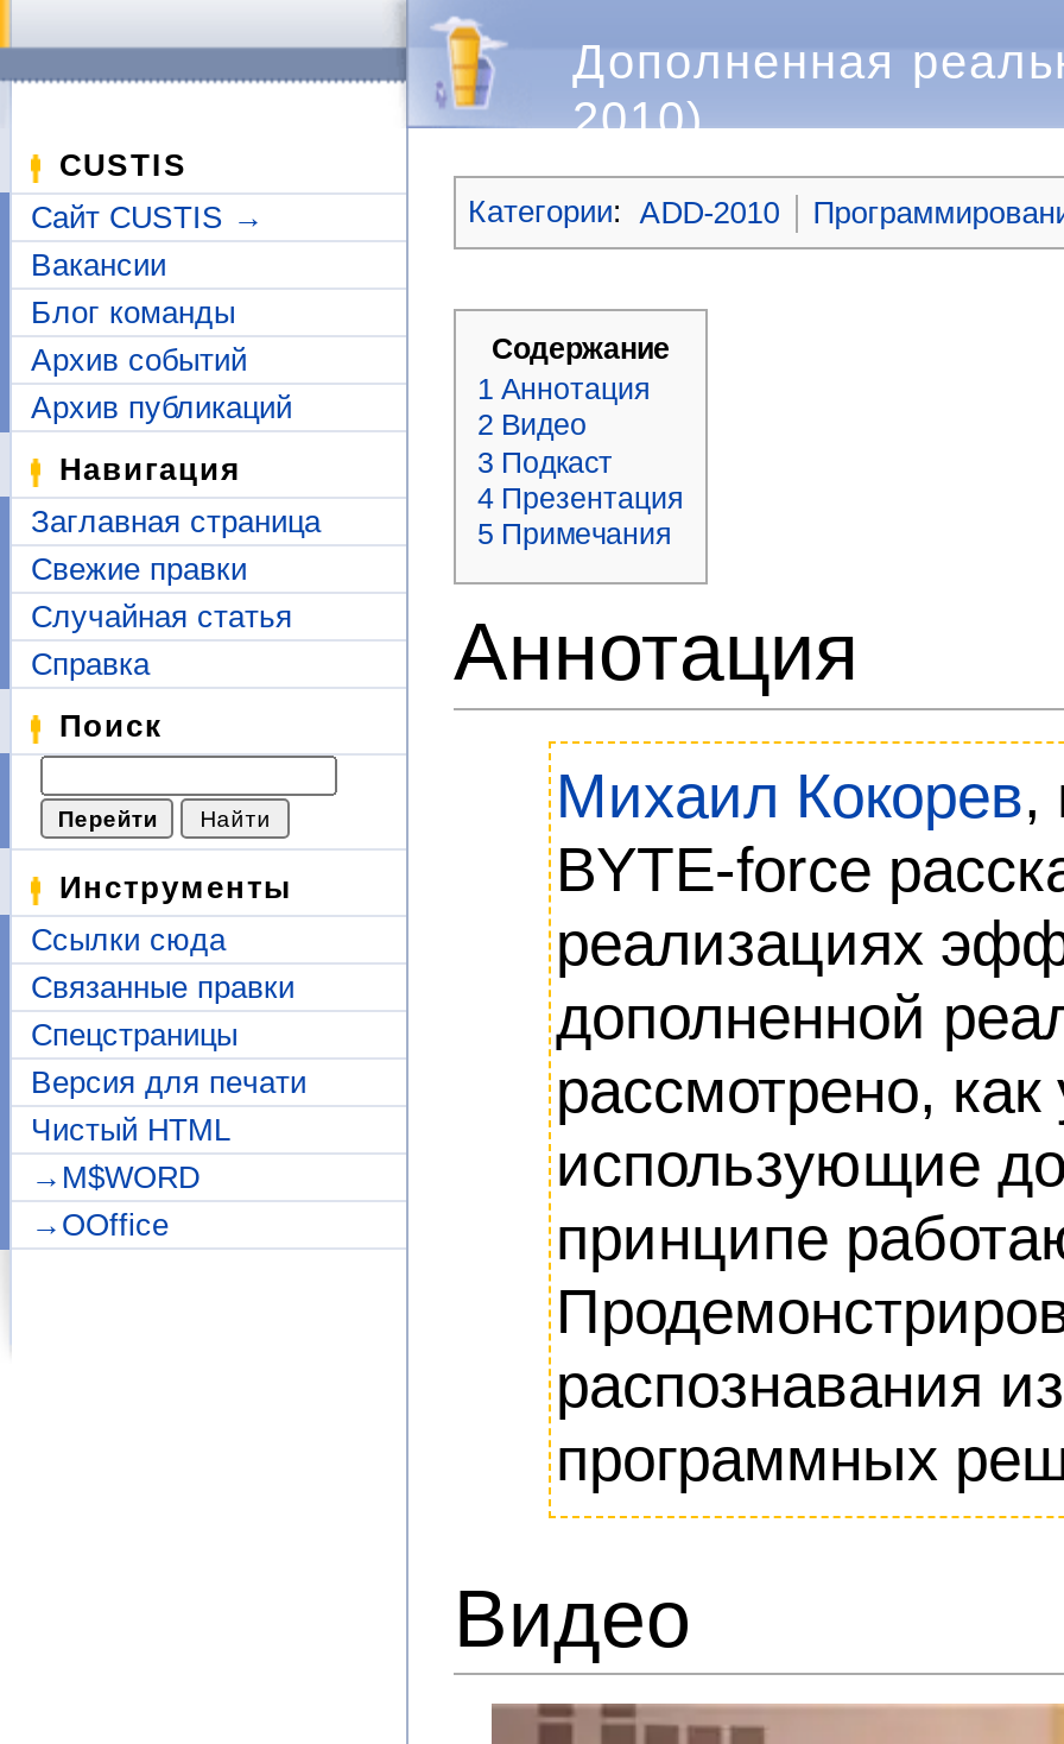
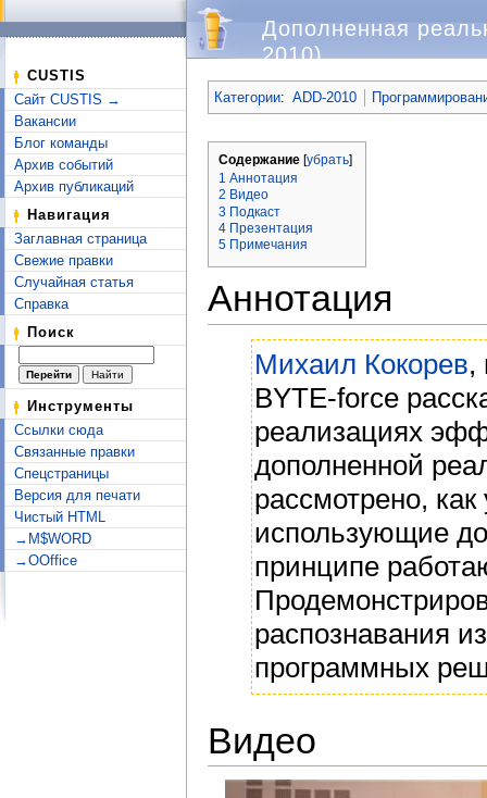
[492,331,670,365] Содержание -> [218,152,355,167] Содержание [убрать]

